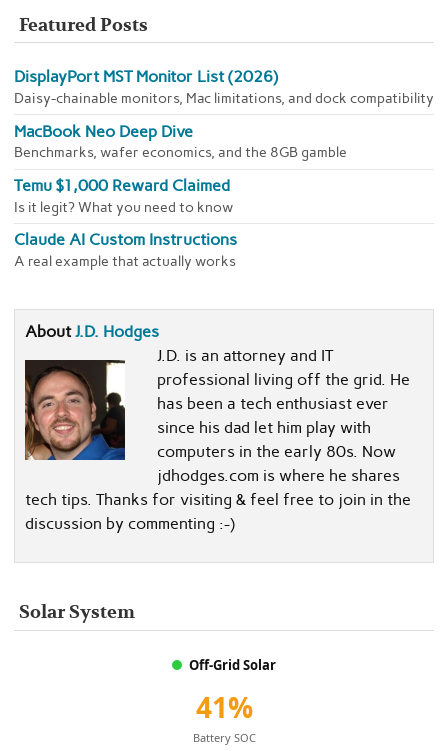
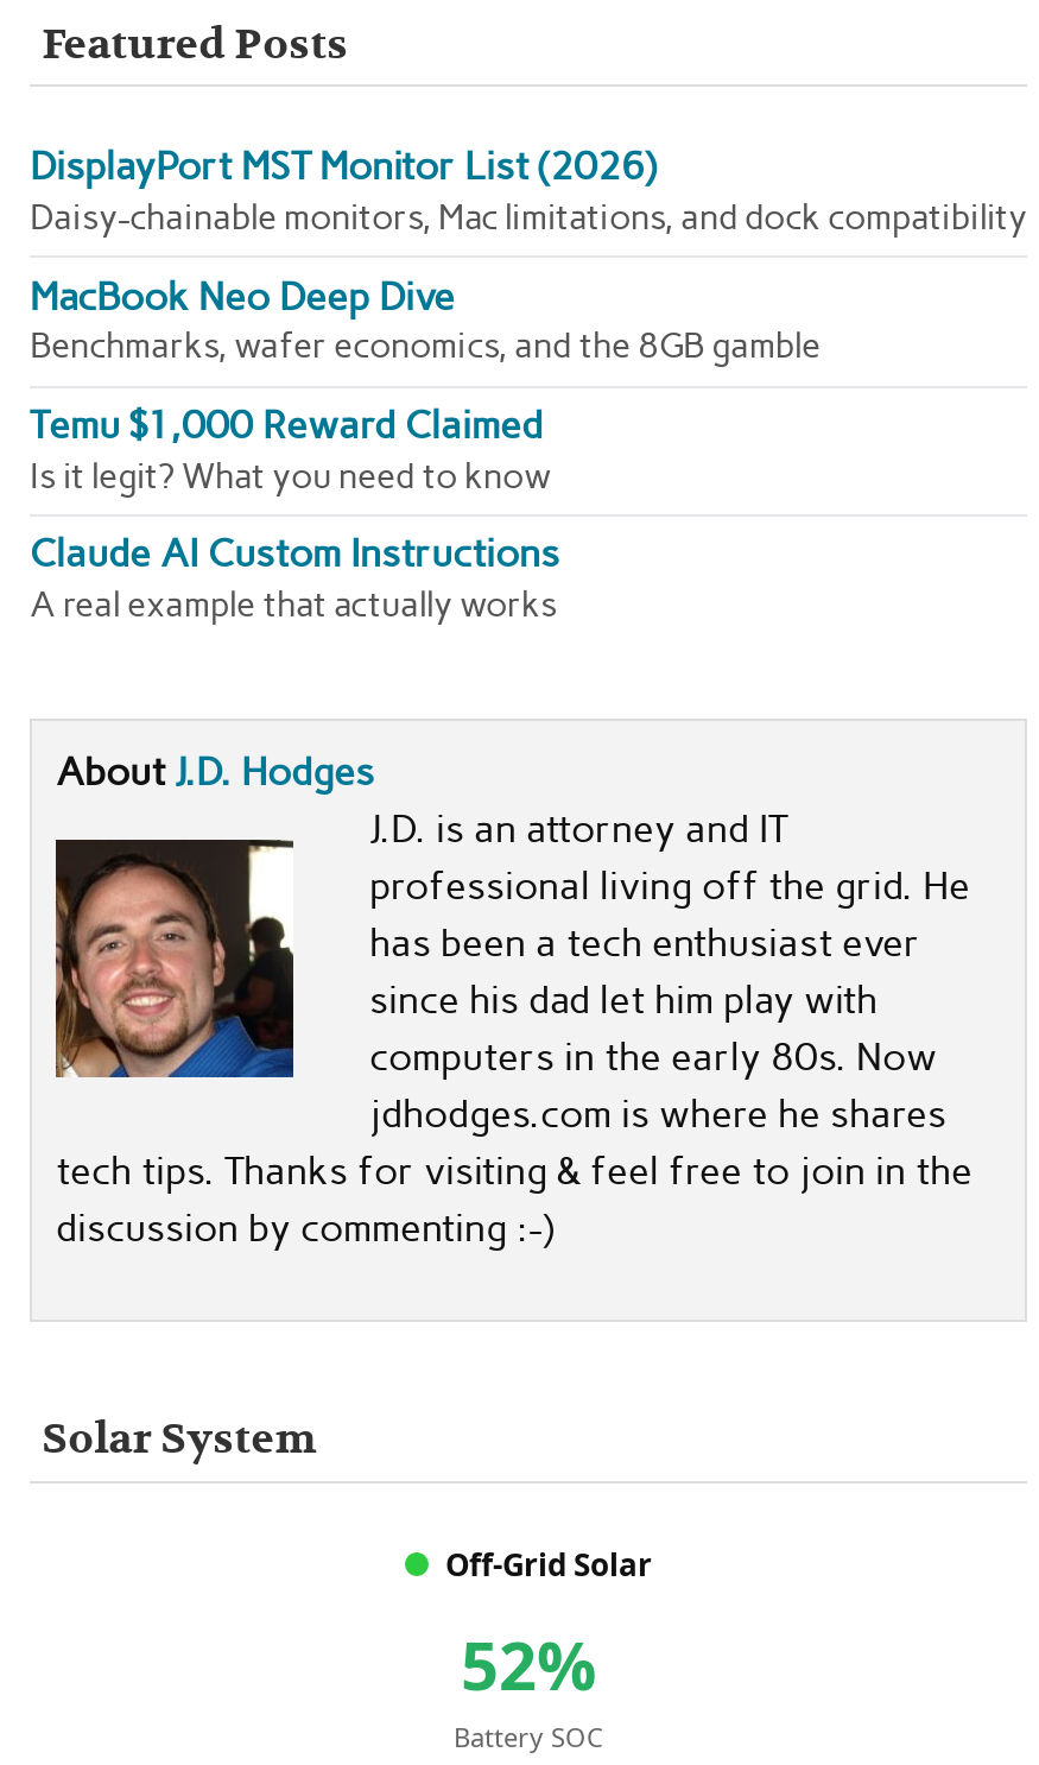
[195,688,252,726] 41% -> [461,1619,596,1709] 52%

